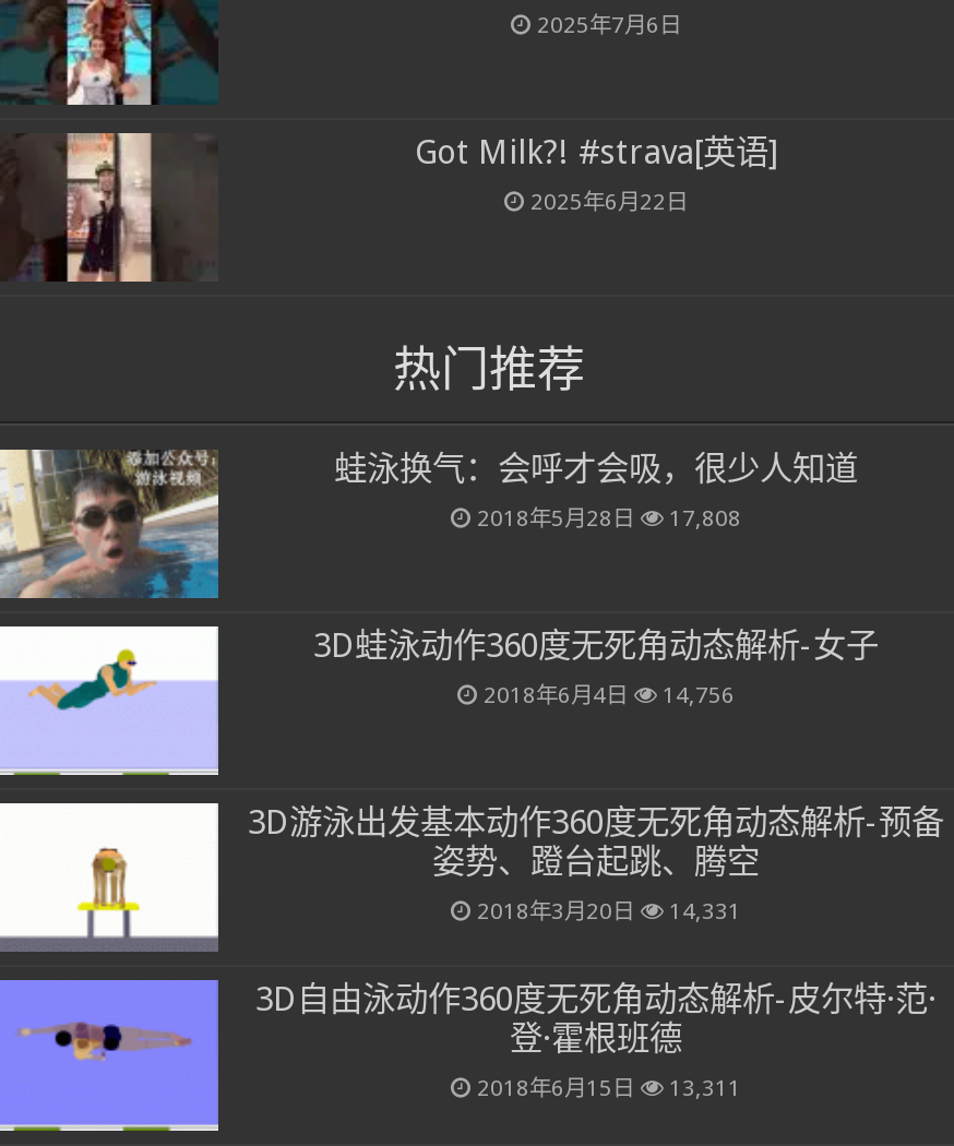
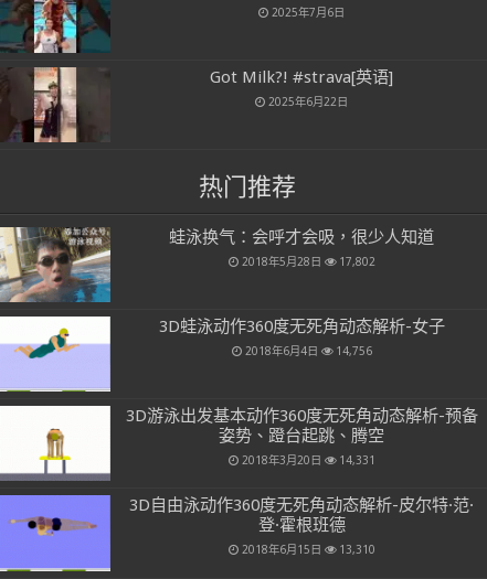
[477,504,741,530] 2018年5月28日 17,808 -> [241,255,375,268] 2018年5月28日 17,802
[477,1075,741,1101] 2018年6月15日 13,311 -> [241,543,375,556] 2018年6月15日 13,310

